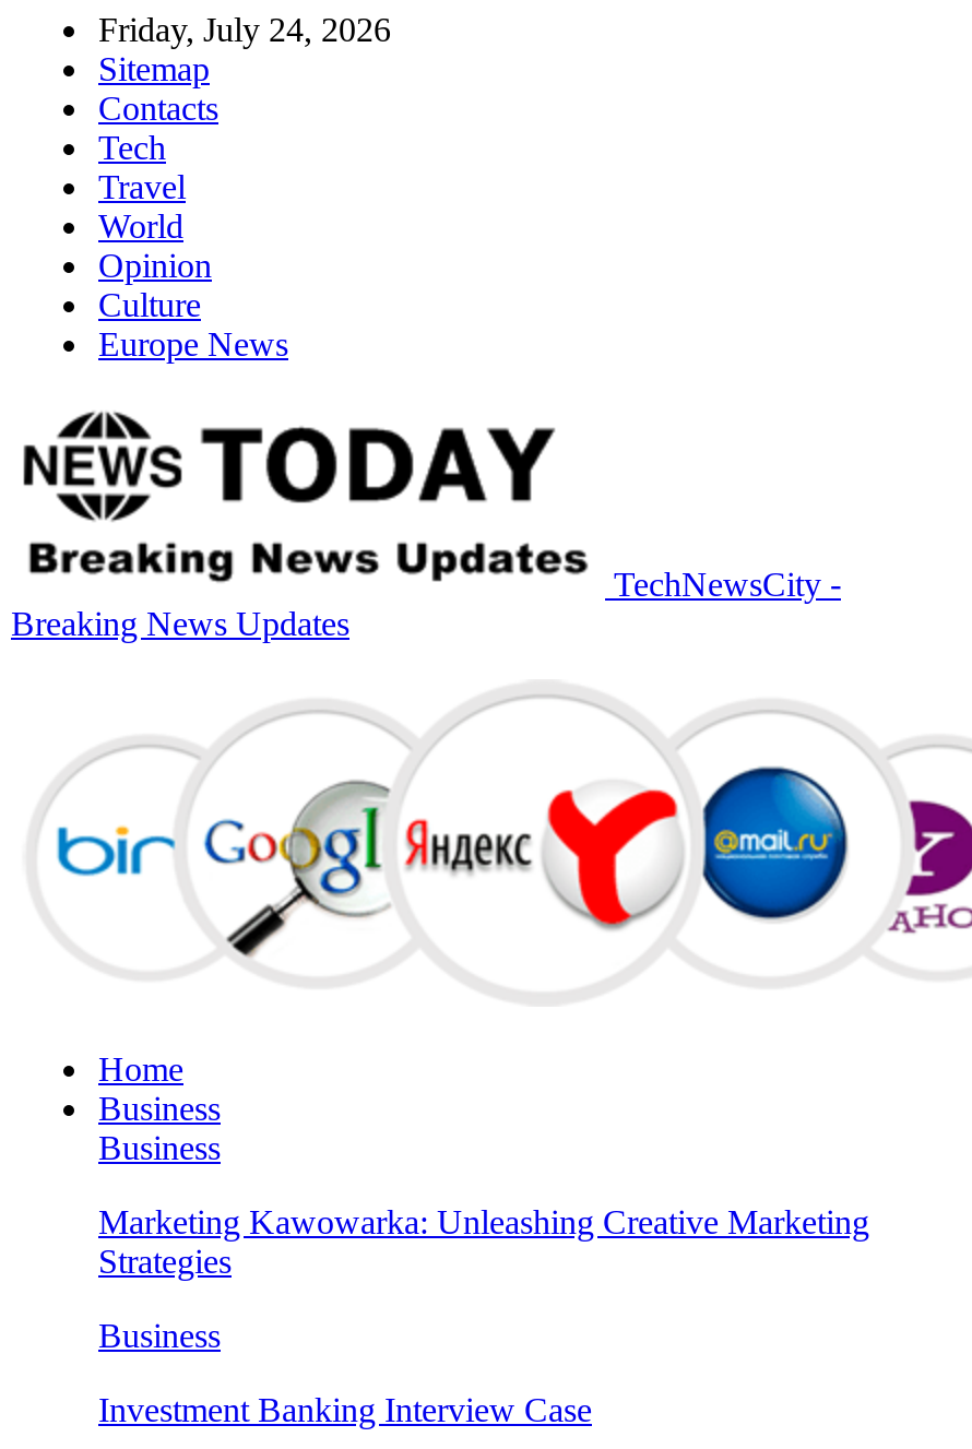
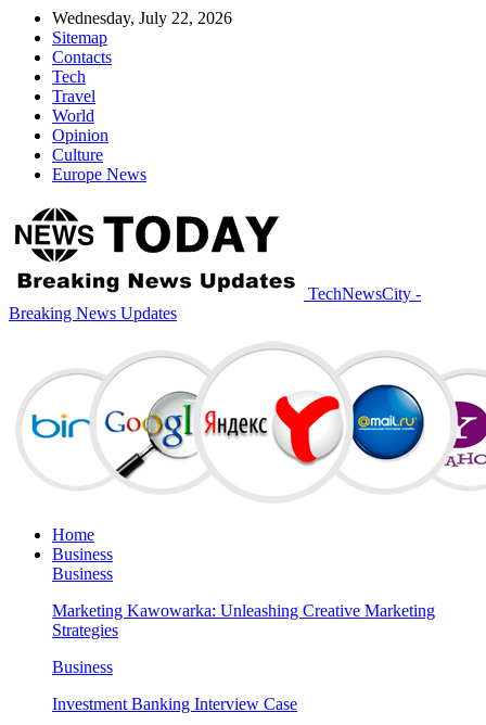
[98,11,391,48] Friday, July 24, 2026 -> [52,9,232,27] Wednesday, July 22, 2026

